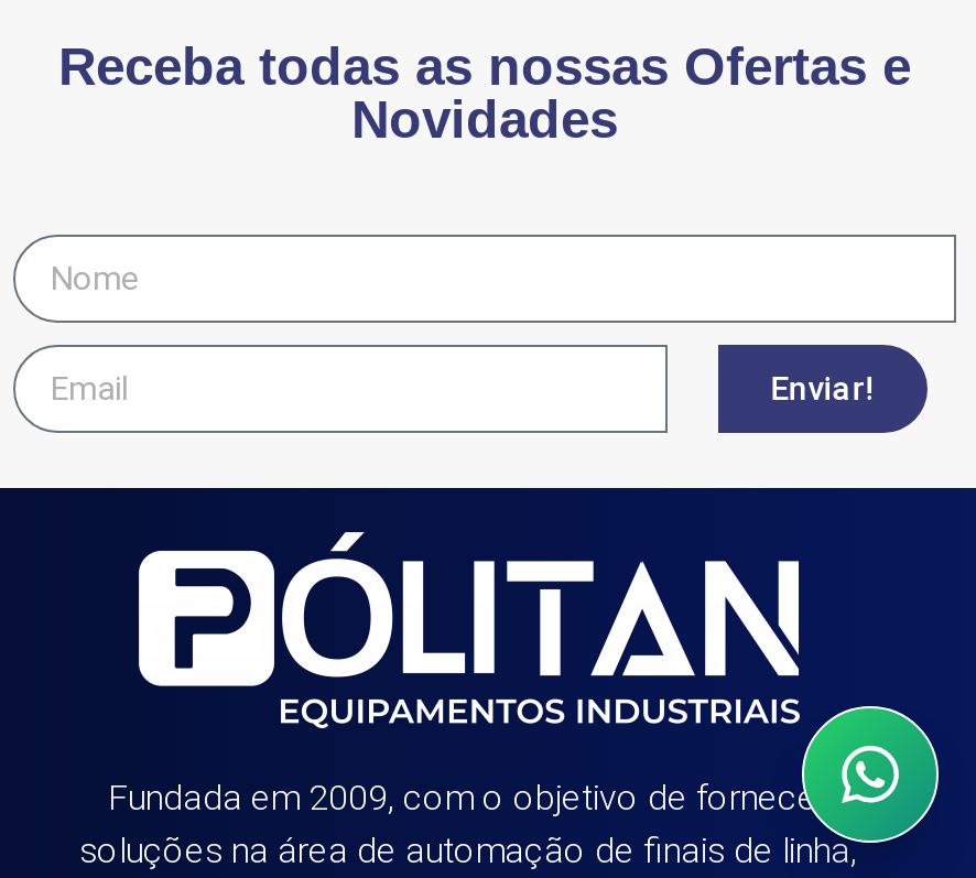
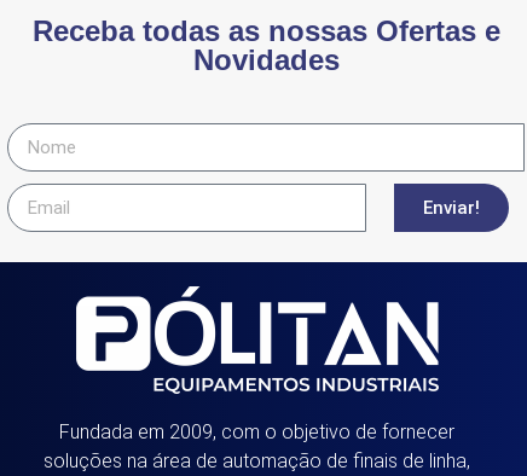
[800,704,941,845] [image] -> none

